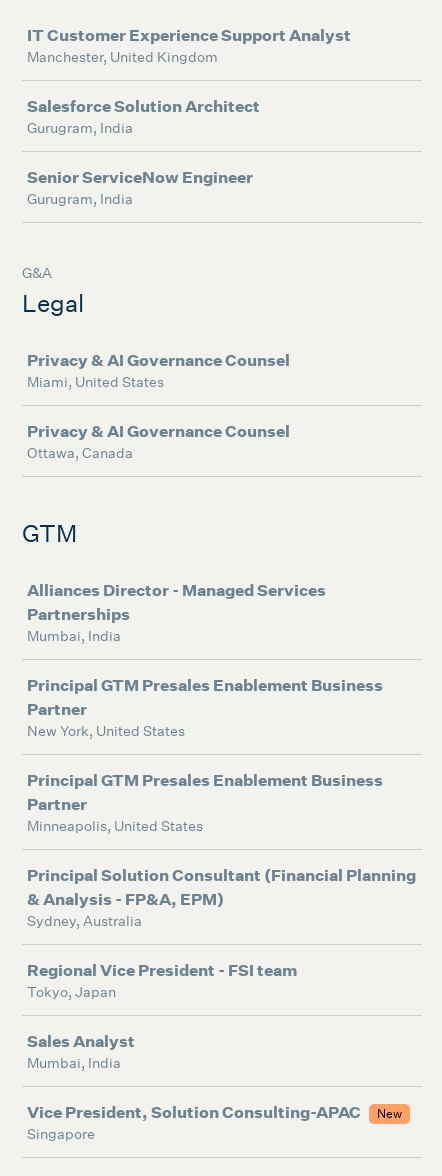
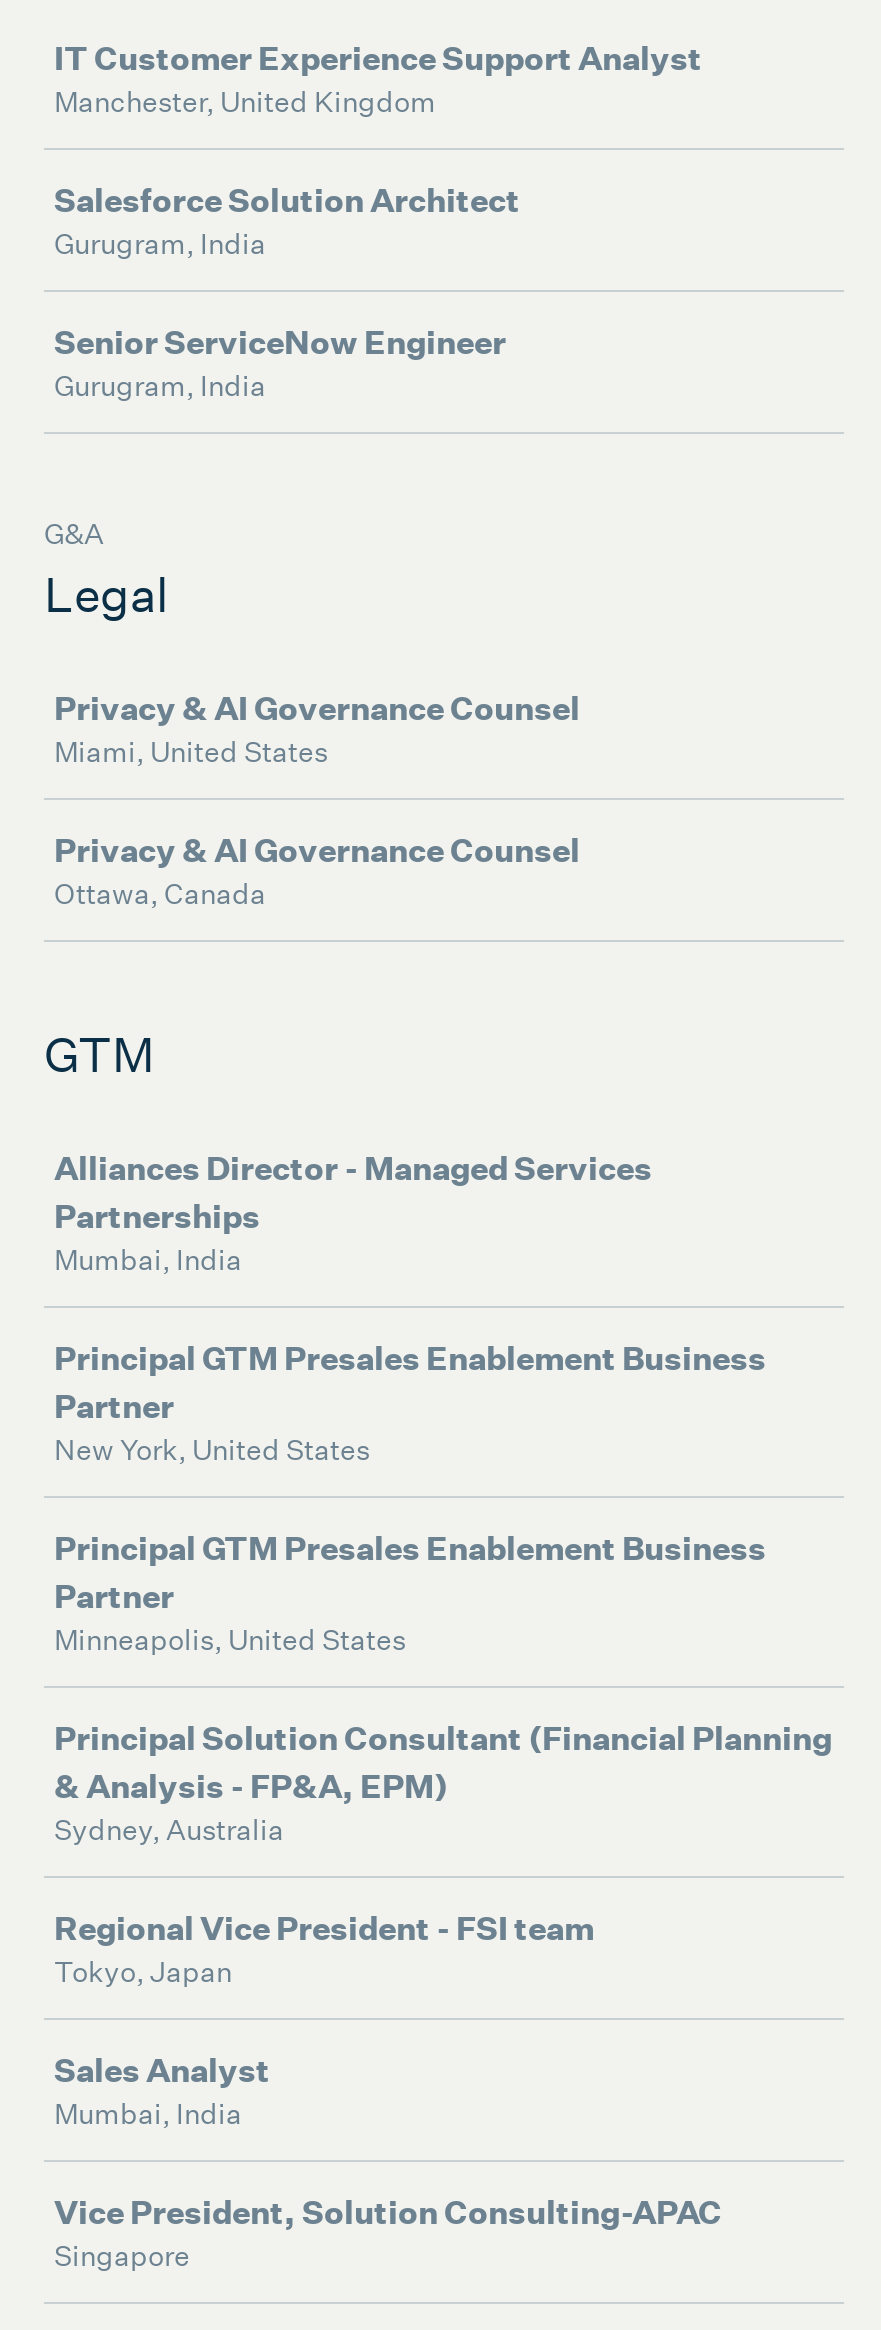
[377,1105,402,1122] New -> none

